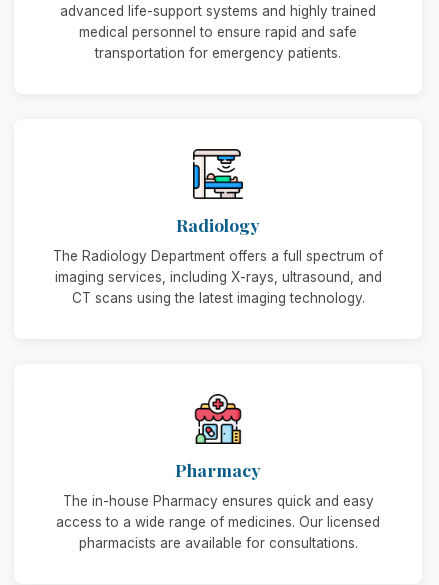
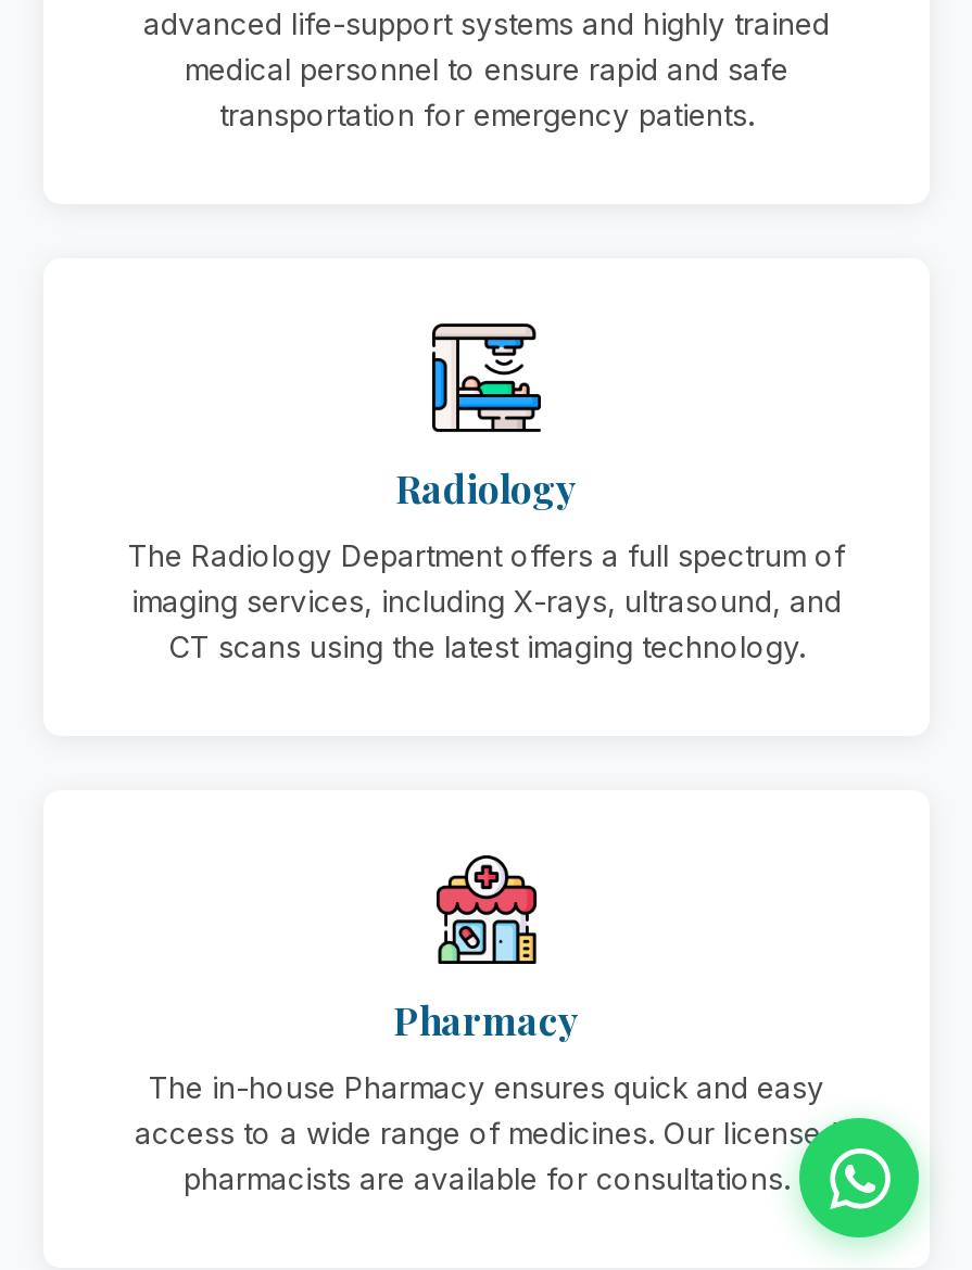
none -> [793,1114,925,1257] [image]

